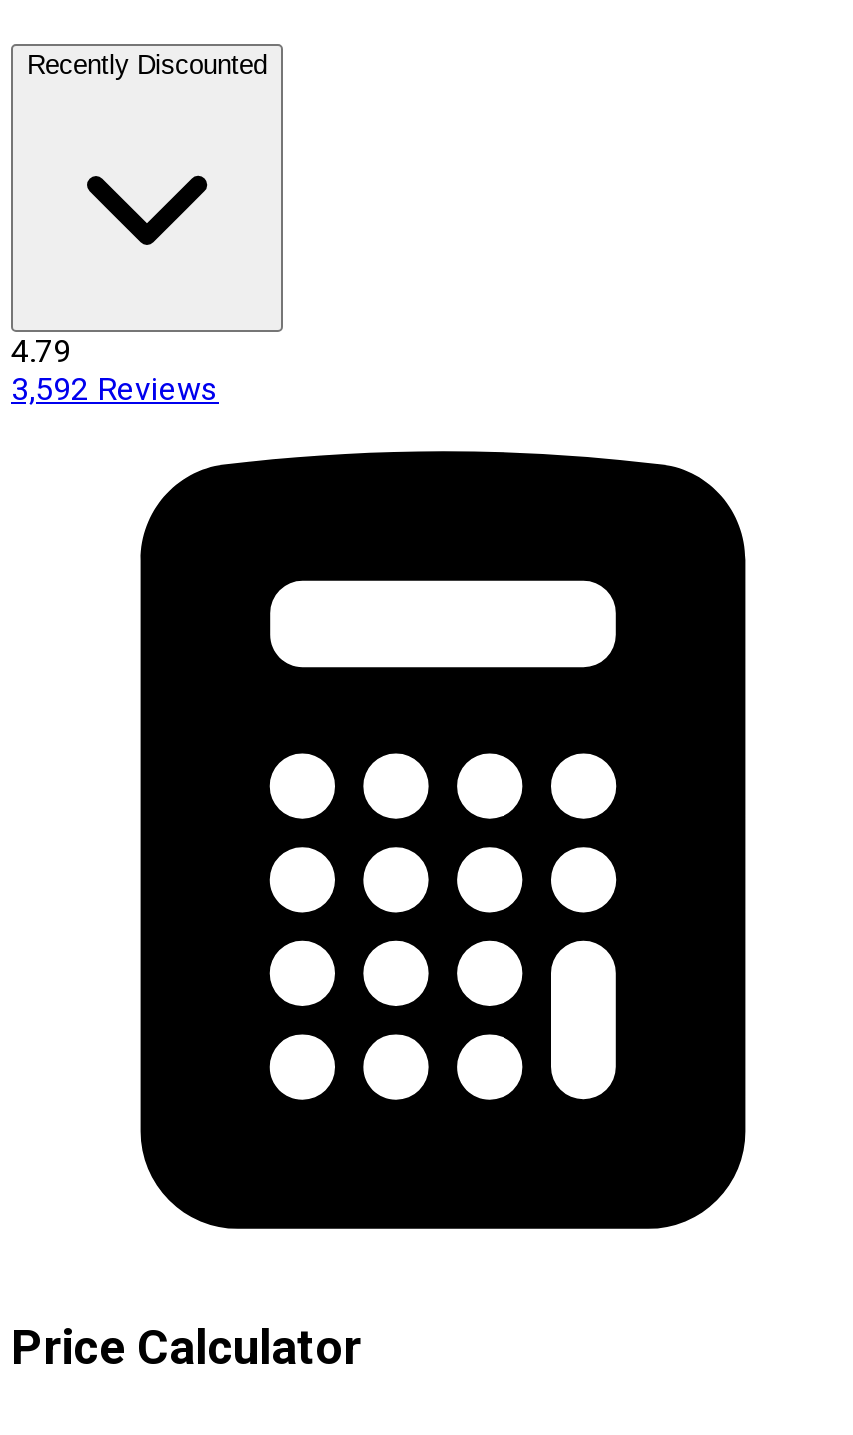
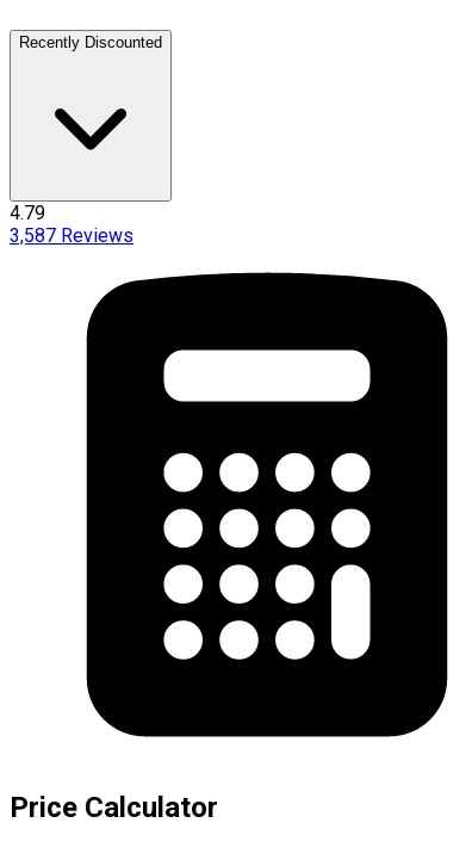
[11,370,219,408] 3,592 Reviews -> [10,224,133,247] 3,587 Reviews

